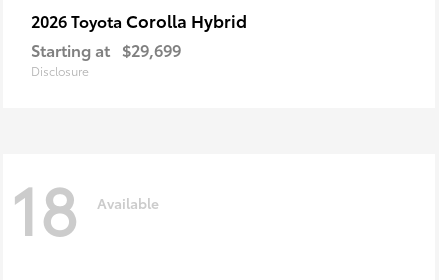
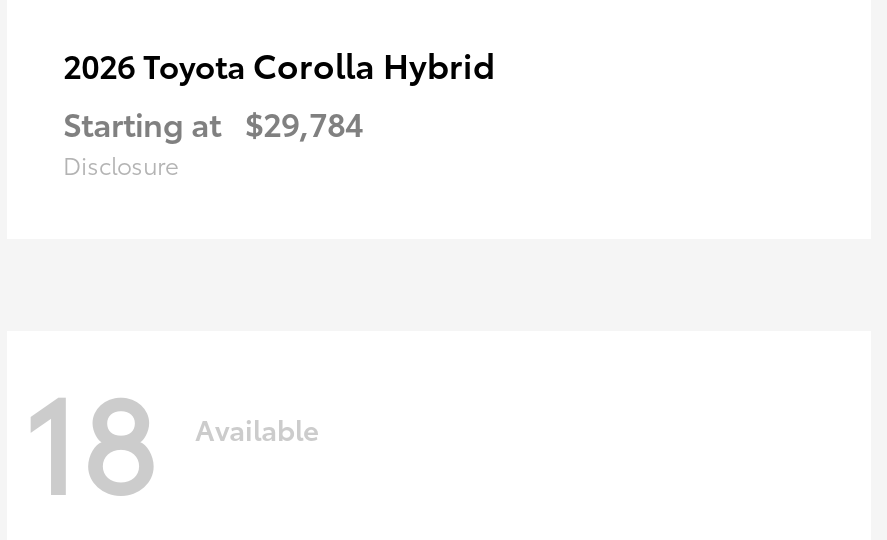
[31,38,181,61] Starting at $29,699 -> [63,100,363,146] Starting at $29,784

